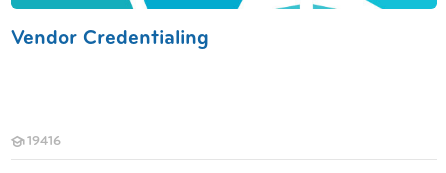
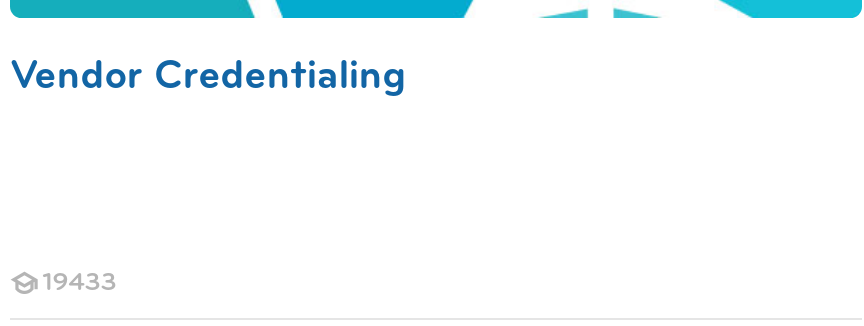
[27,135,61,148] 19416 -> [42,271,116,297] 19433

